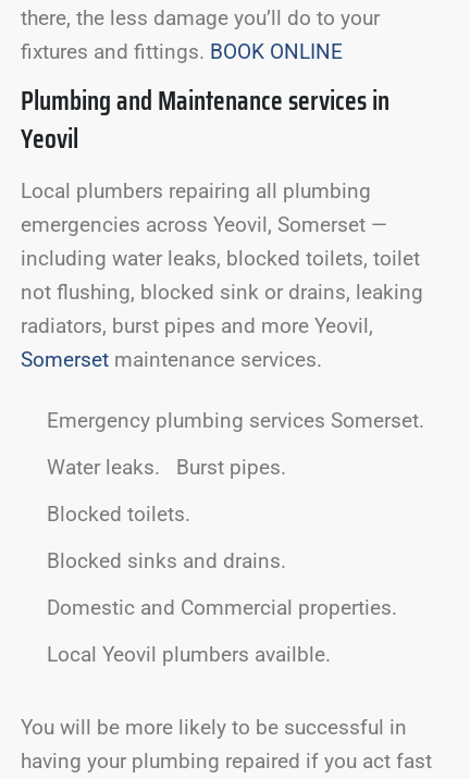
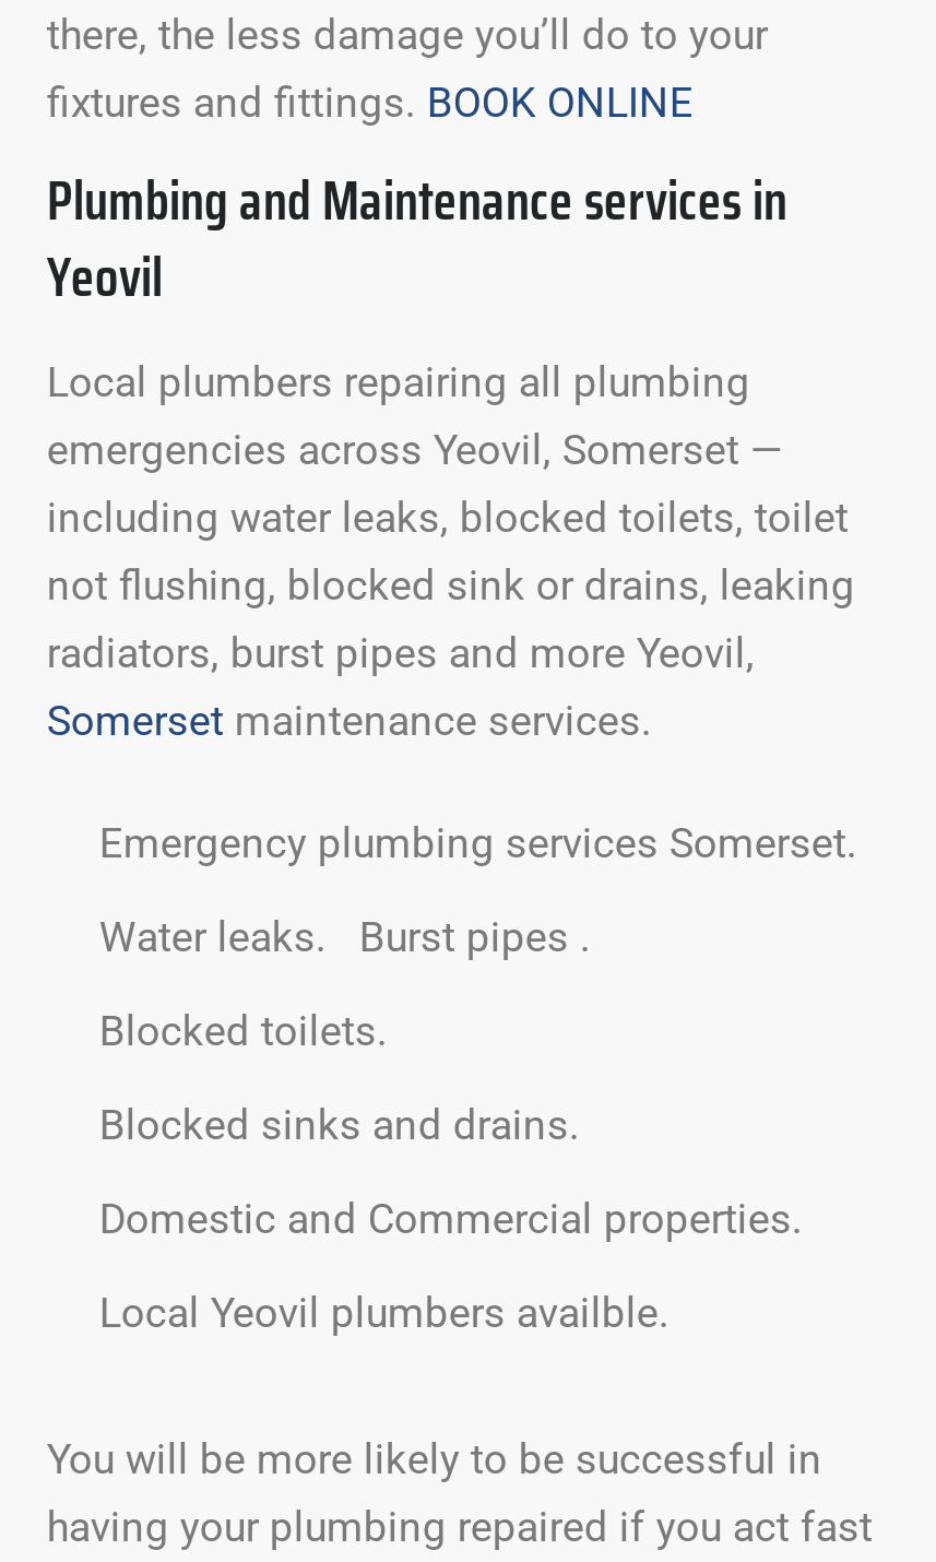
[176,455,286,480] Burst pipes. -> [359,912,591,962] Burst pipes .

